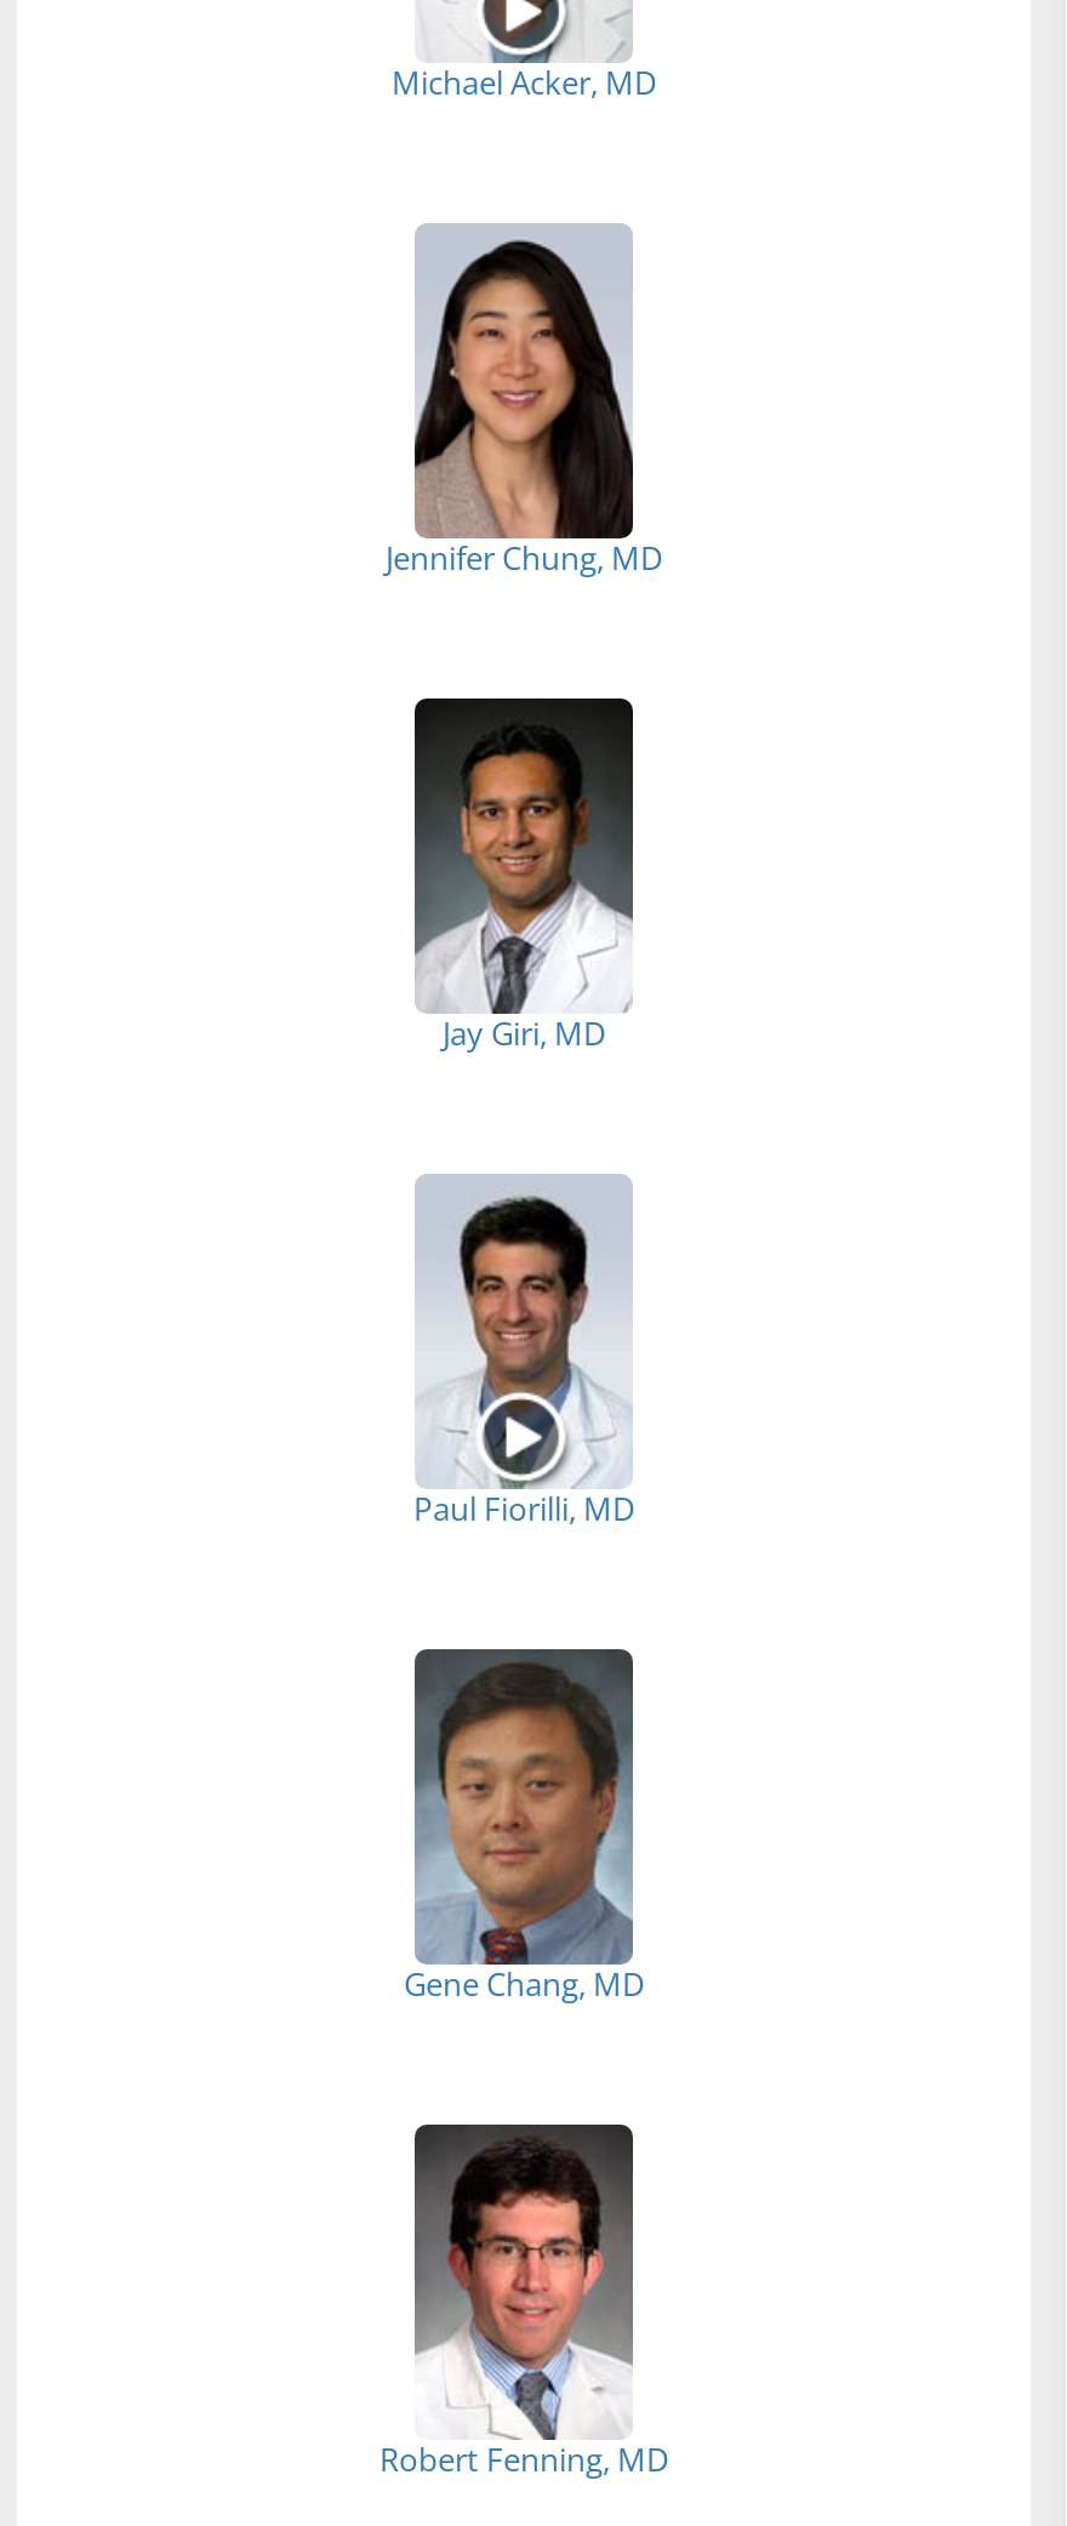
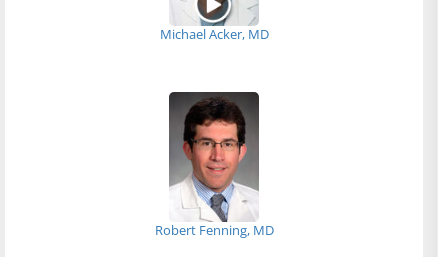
[386,223,662,580] [image] | Jennifer Chung, MD -> none
[412,696,635,1055] [image] | Jay Giri, MD -> none
[413,1174,634,1530] [image] | Paul Fiorilli, MD -> none
[404,1647,644,2006] [image] | Gene Chang, MD -> none

